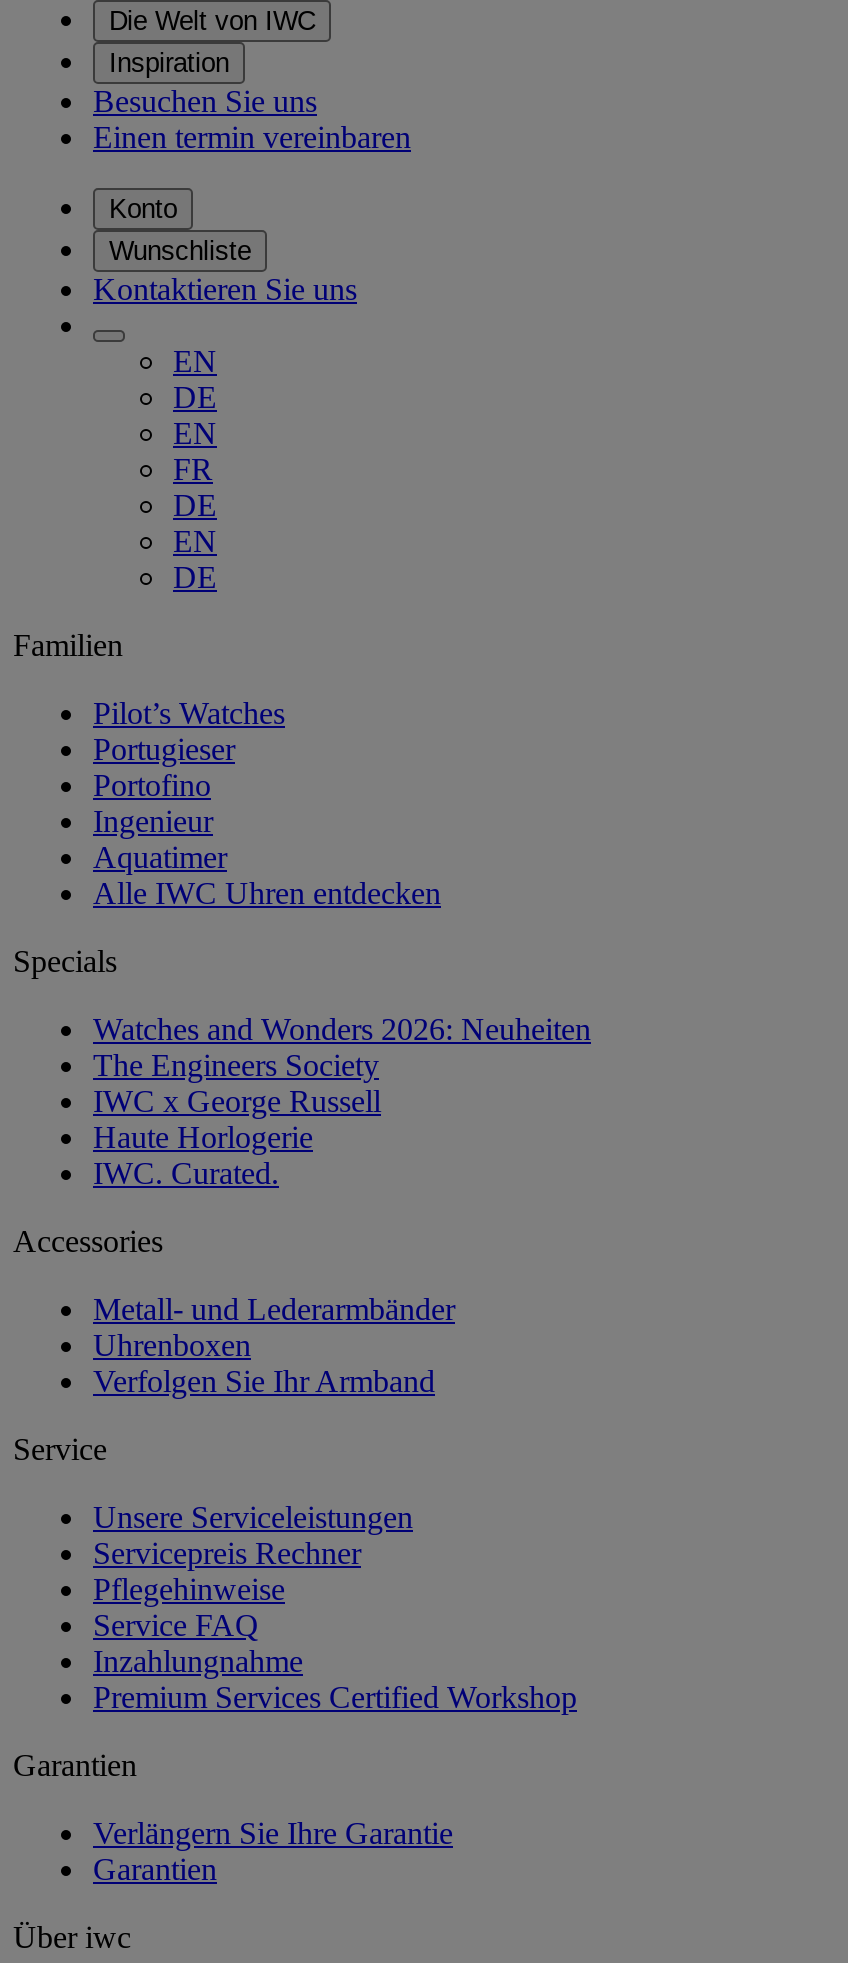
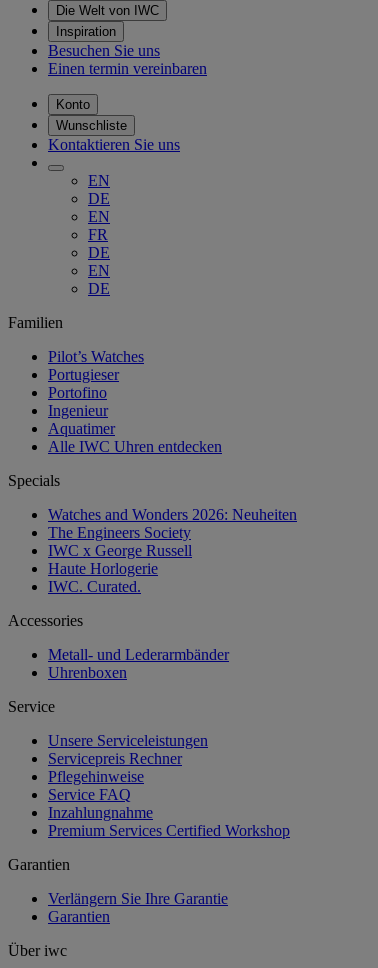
[93,1363,435,1397] Verfolgen Sie Ihr Armband -> none

